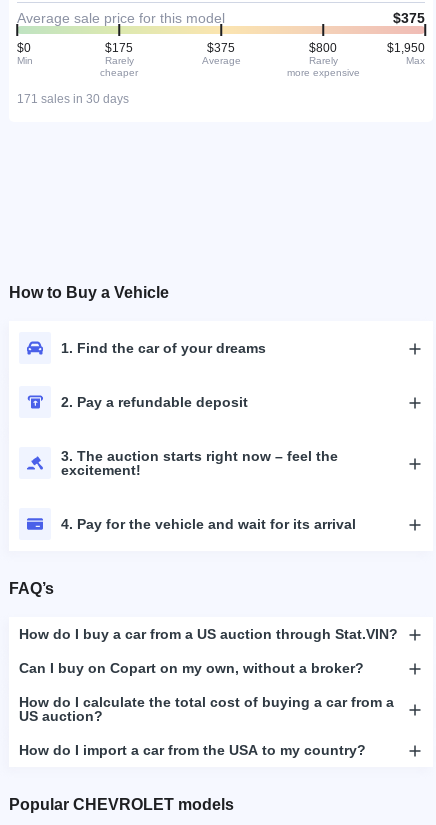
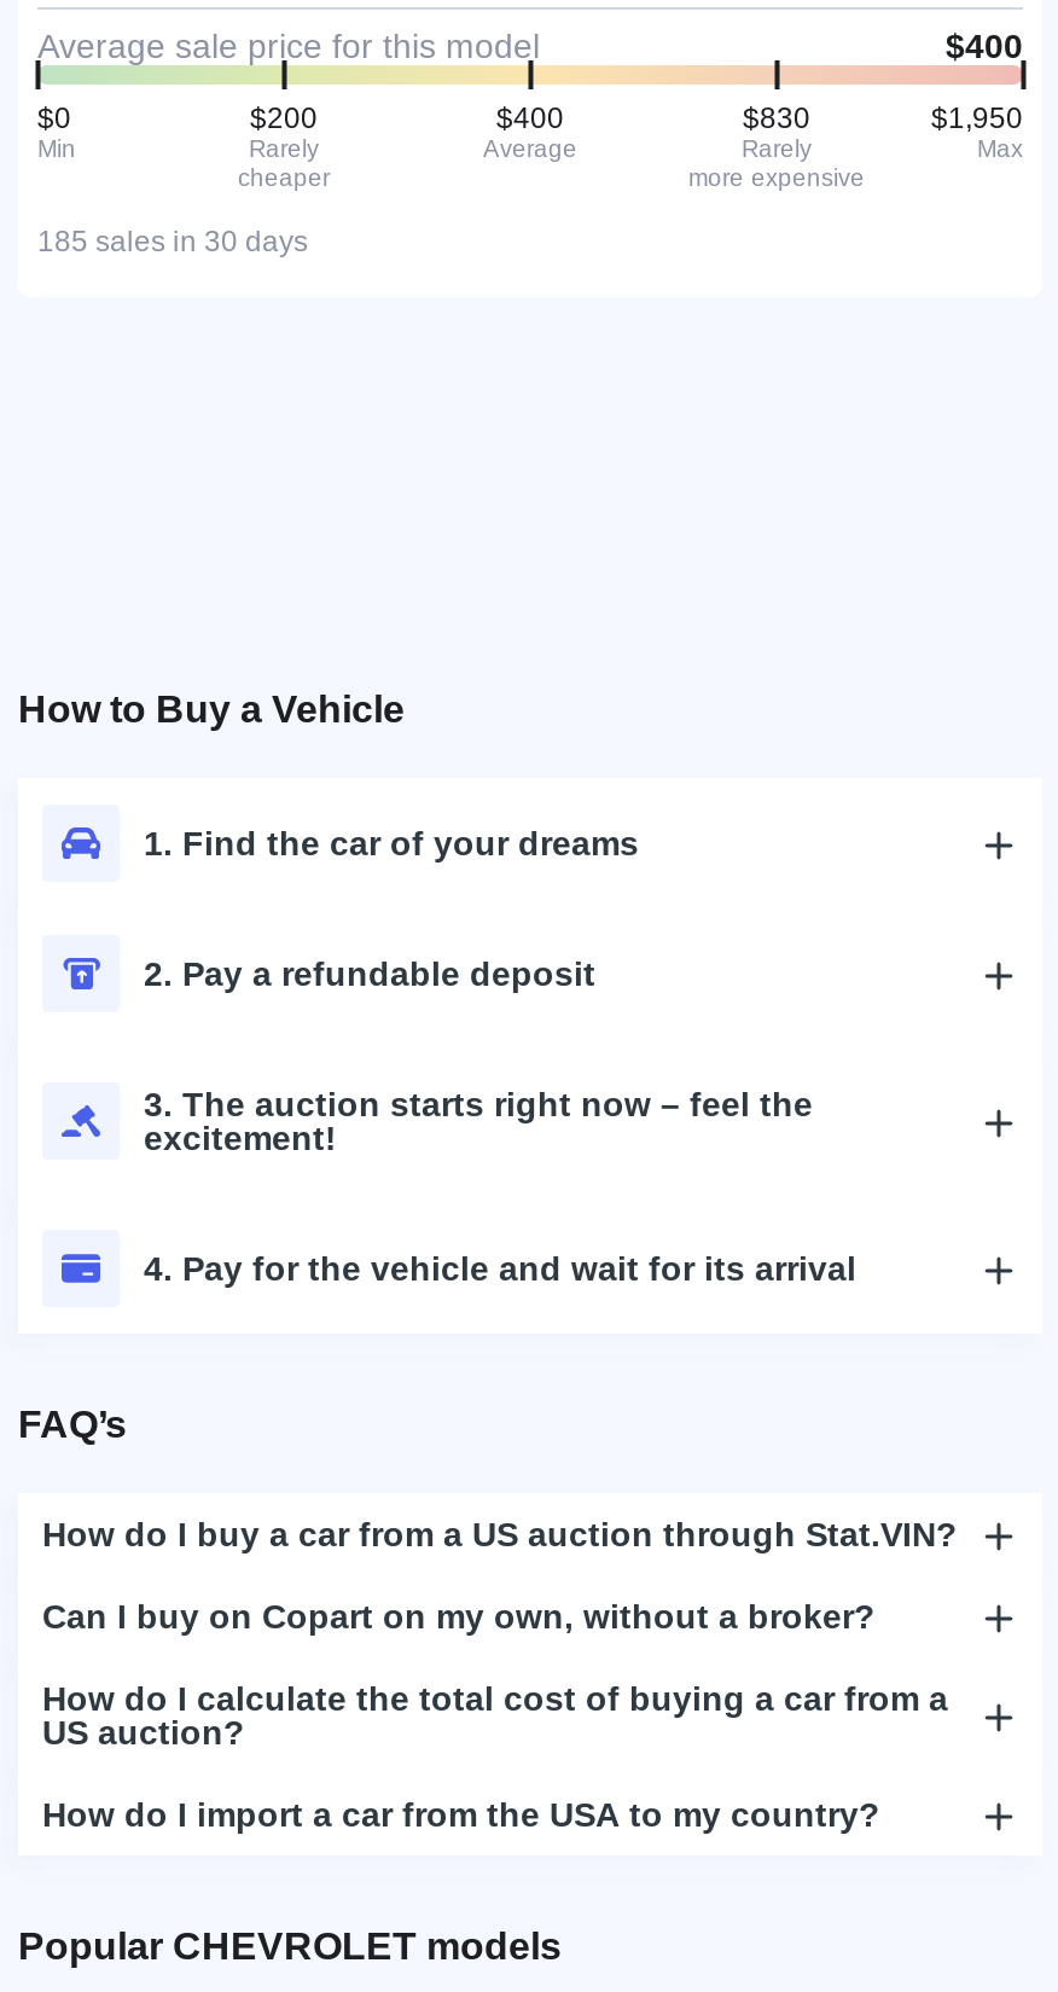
[393,10,425,26] $375 -> [946,26,1023,65] $400
[105,41,133,55] $175 -> [250,101,318,135] $200
[207,41,235,55] $375 -> [496,101,564,135] $400
[309,41,337,55] $800 -> [743,101,810,135] $830
[17,92,129,106] 171 sales in 30 days -> [37,224,308,258] 185 sales in 30 days

